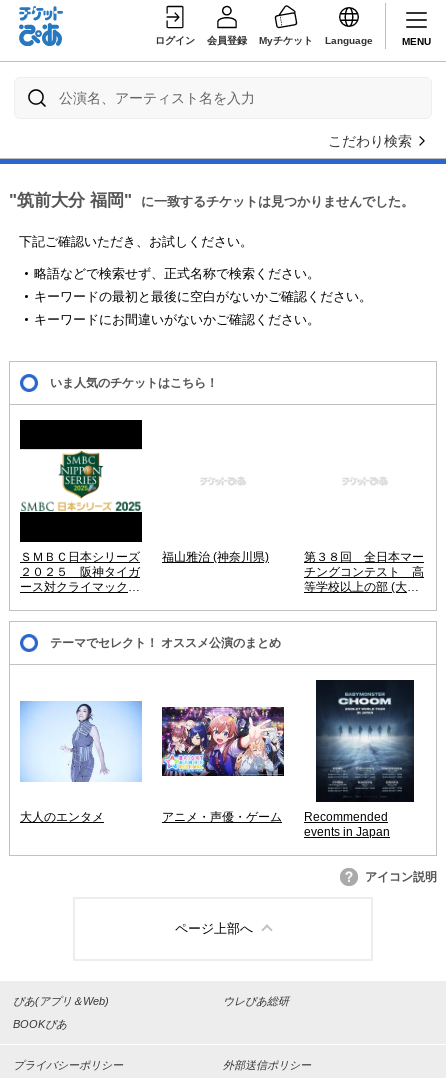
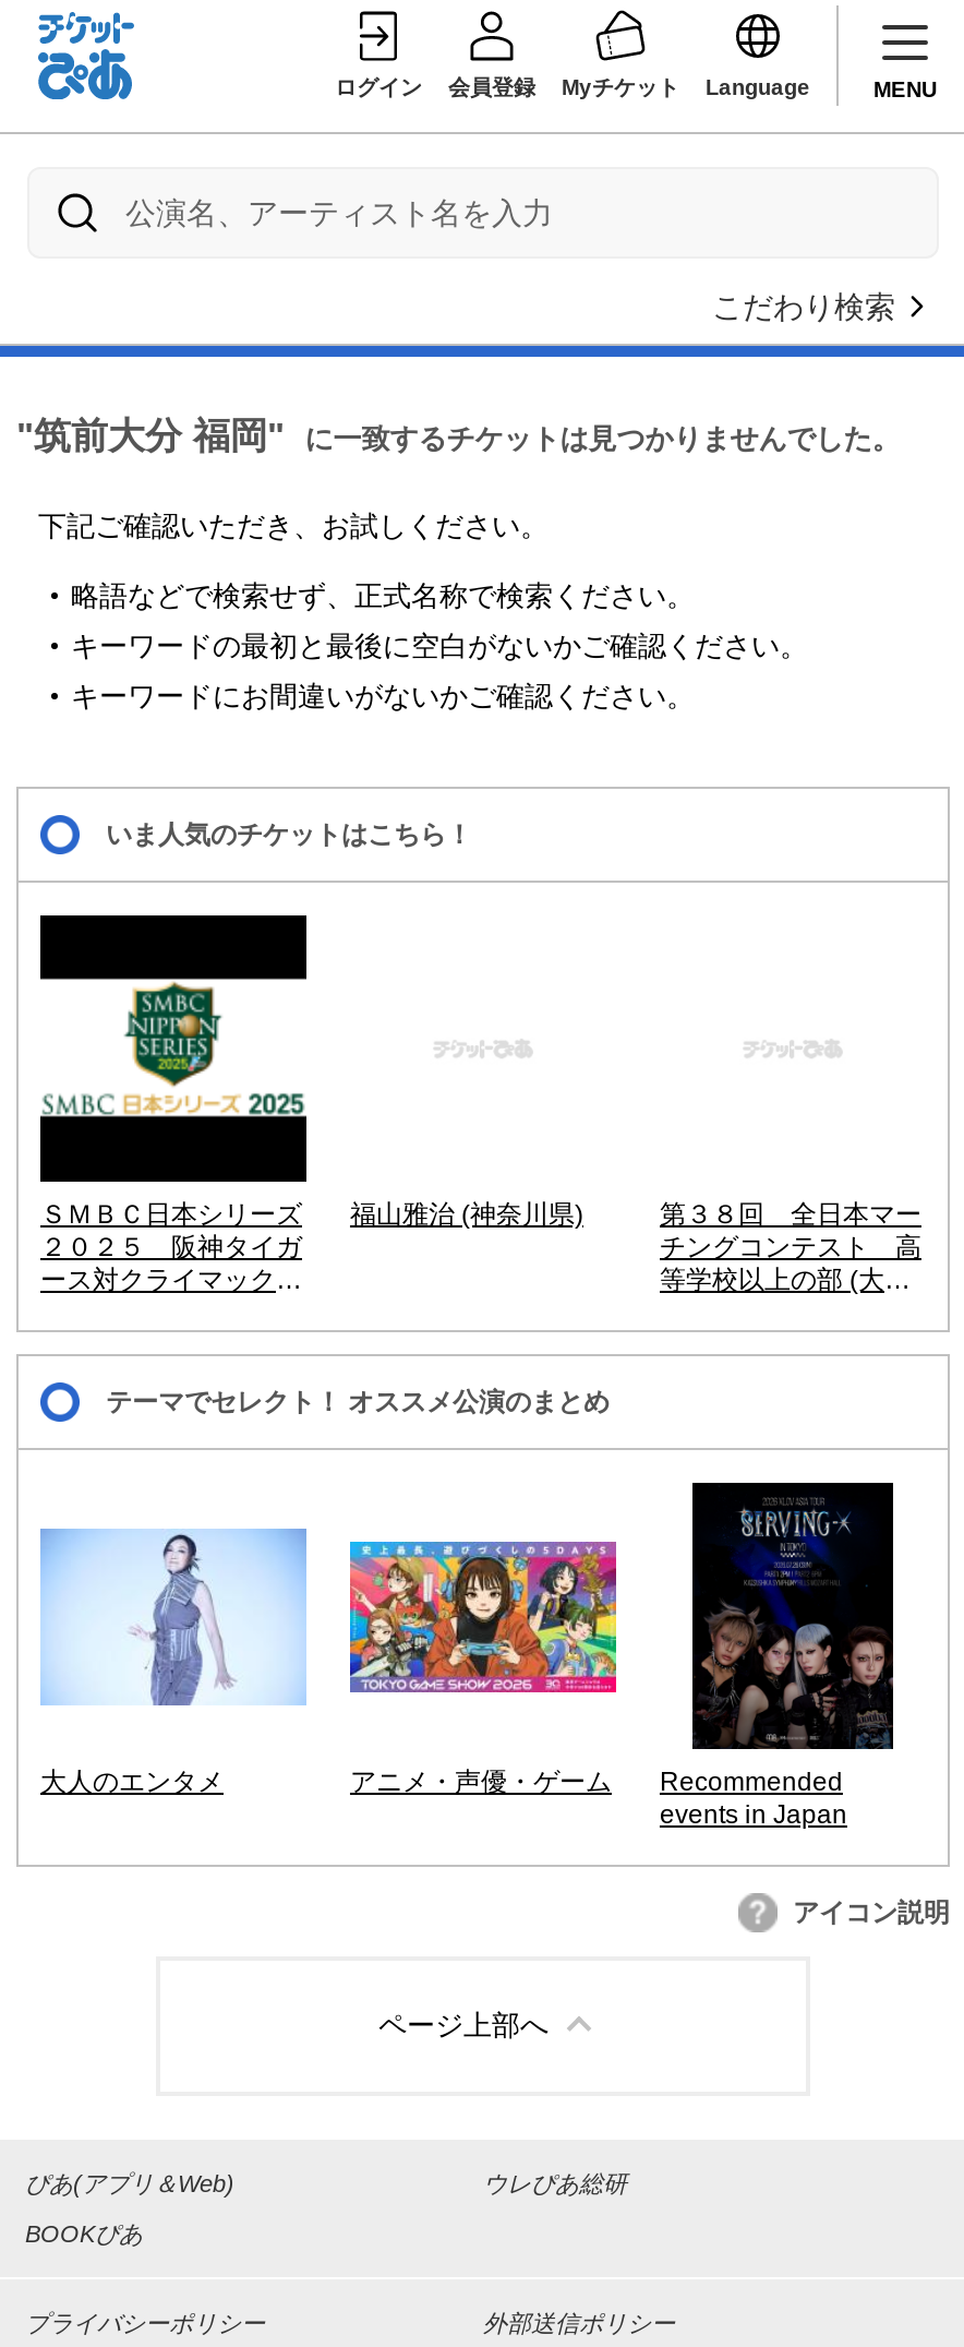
[315,679,415,803] [image] -> [686,1483,900,1749] [image]
[161,706,285,777] [image] -> [348,1540,618,1695] [image]

